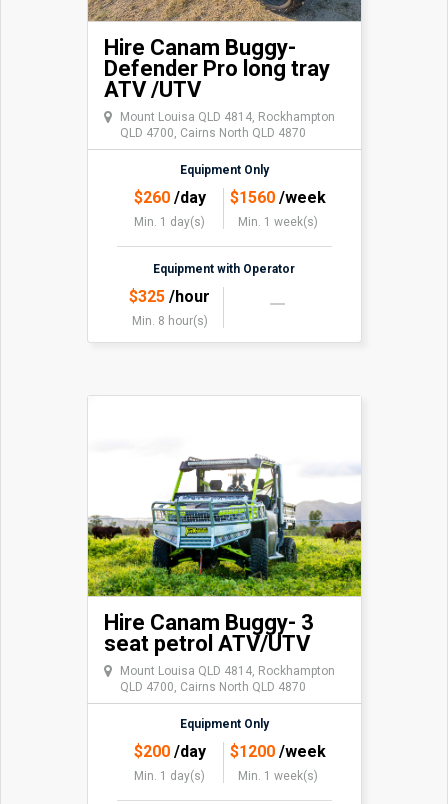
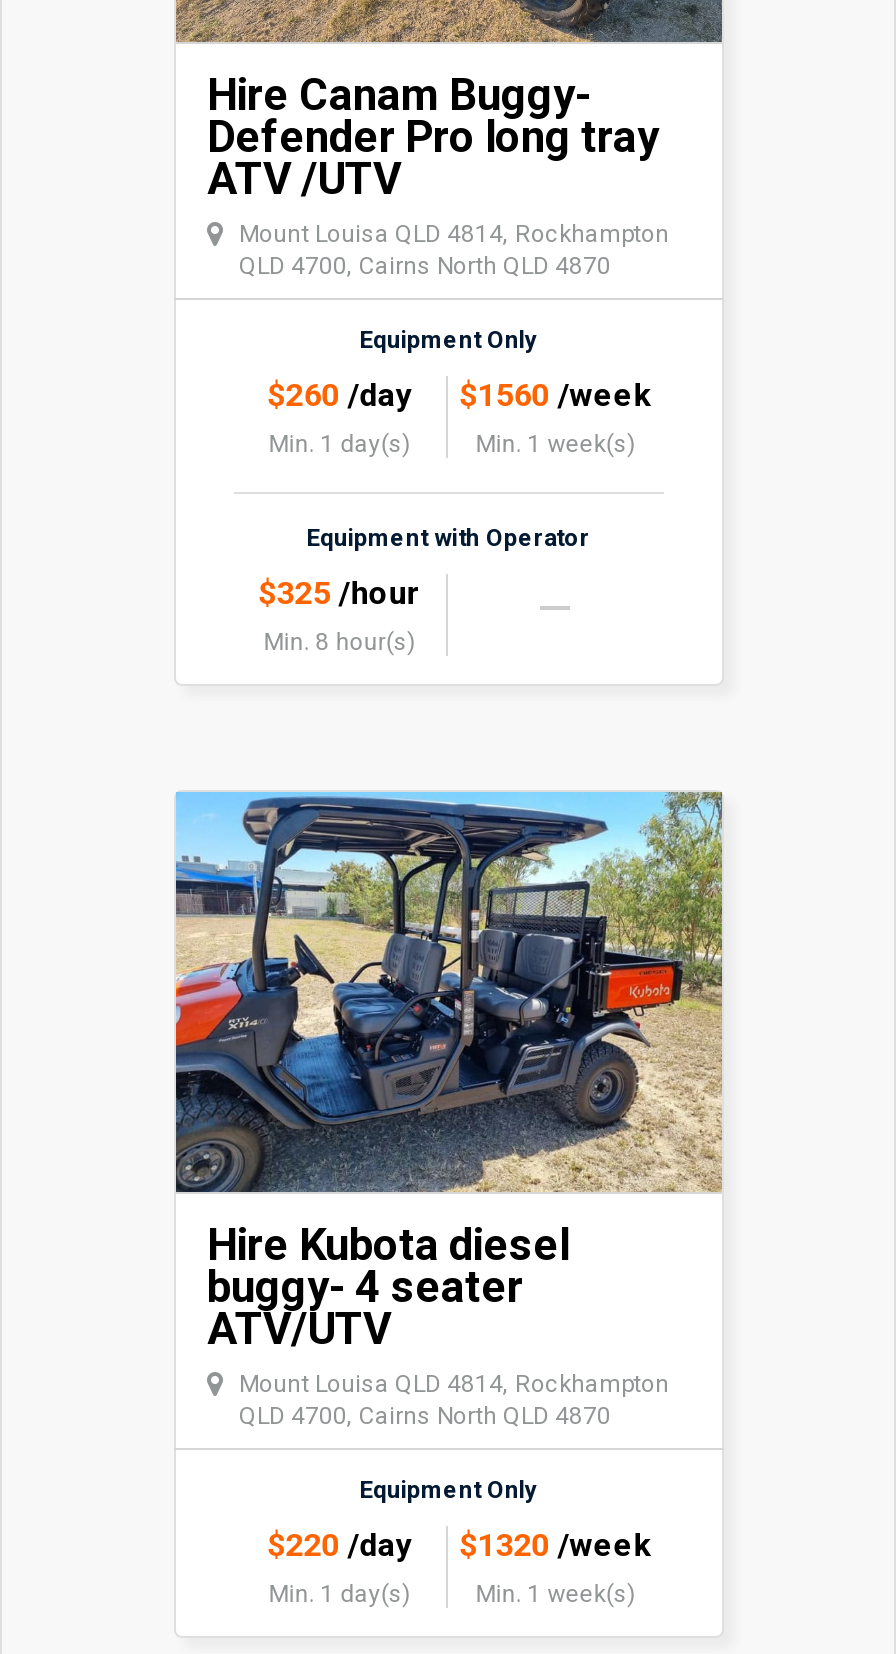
[87,396,362,656] [image] | Hire Canam Buggy- 3 | seat petrol ATV/UTV -> [174,790,724,1353] [image] | Hire Kubota diesel | buggy- 4 seater | ATV/UTV
[134,742,206,761] $200 /day -> [268,1525,412,1563] $220 /day
[230,742,326,761] $1200 /week -> [460,1525,652,1563] $1320 /week

